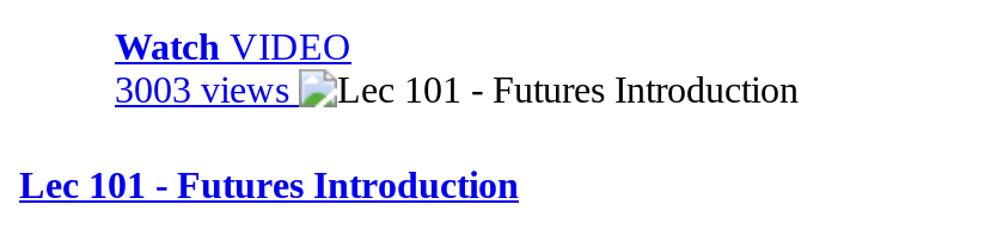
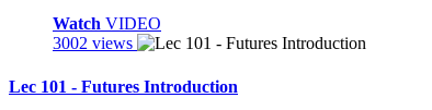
[115,70,299,111] 3003 views -> [53,34,137,53] 3002 views

